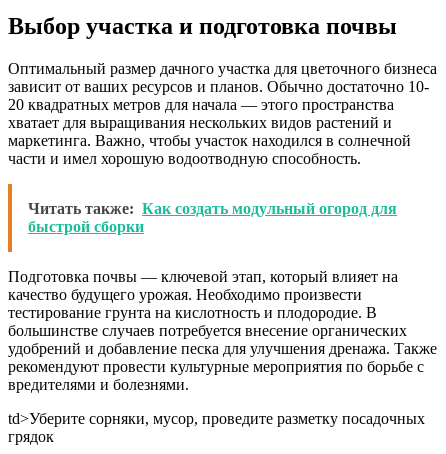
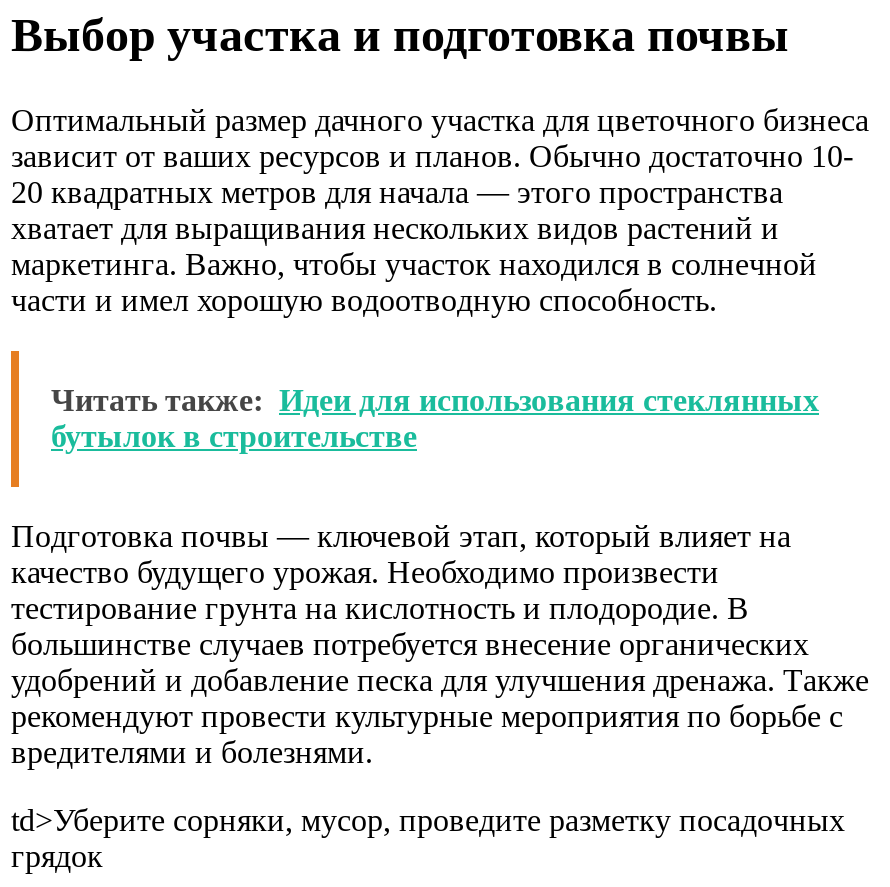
[28,200,397,235] Читать также: Как создать модульный огород для | быстрой сборки -> [51,383,819,453] Читать также: Идеи для использования стеклянных | бутылок в строительстве

